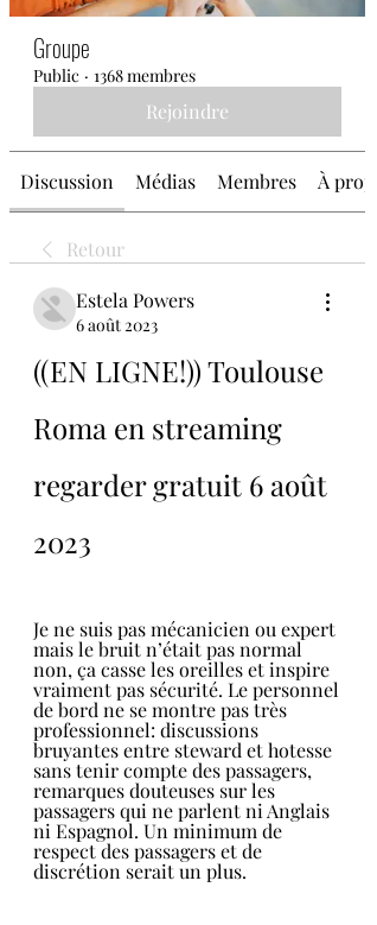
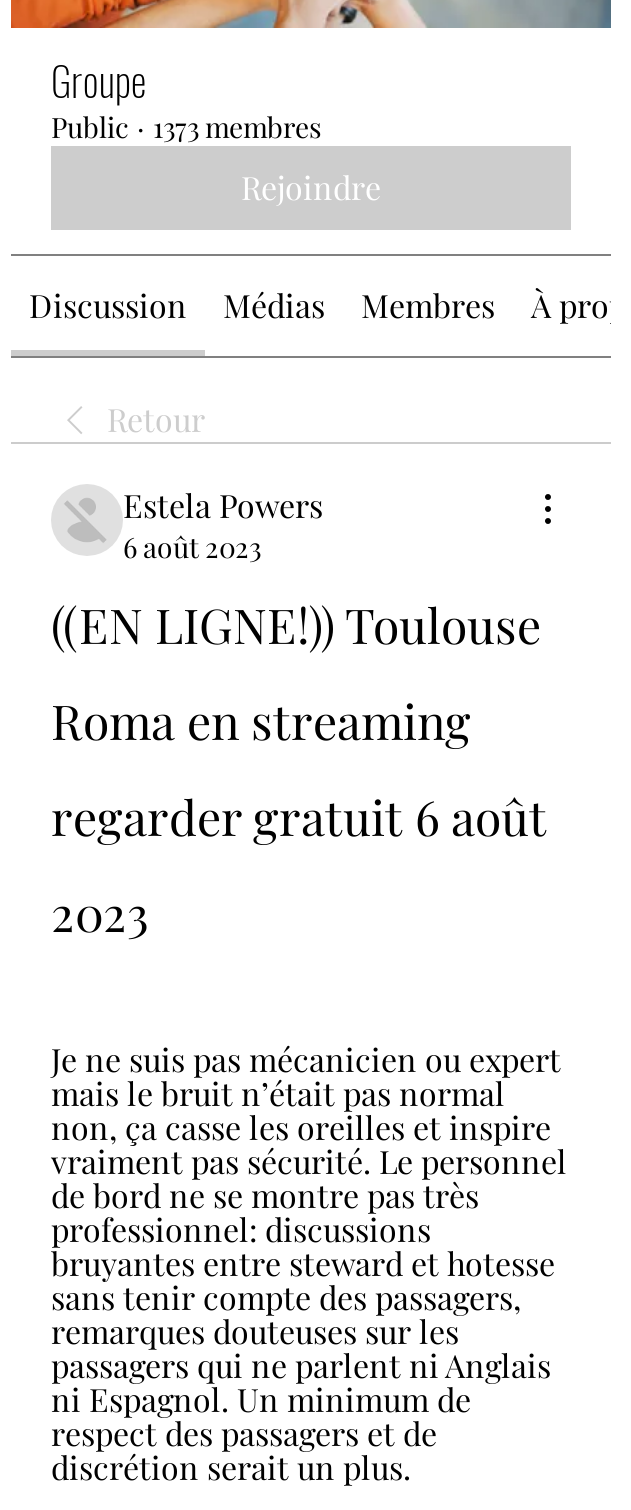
[33,64,196,87] Public · 1368 membres -> [51,108,321,146] Public · 1373 membres

